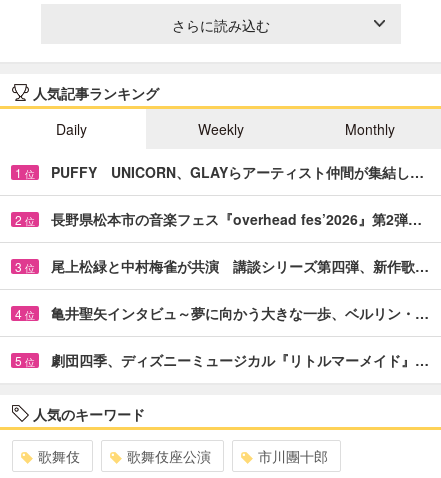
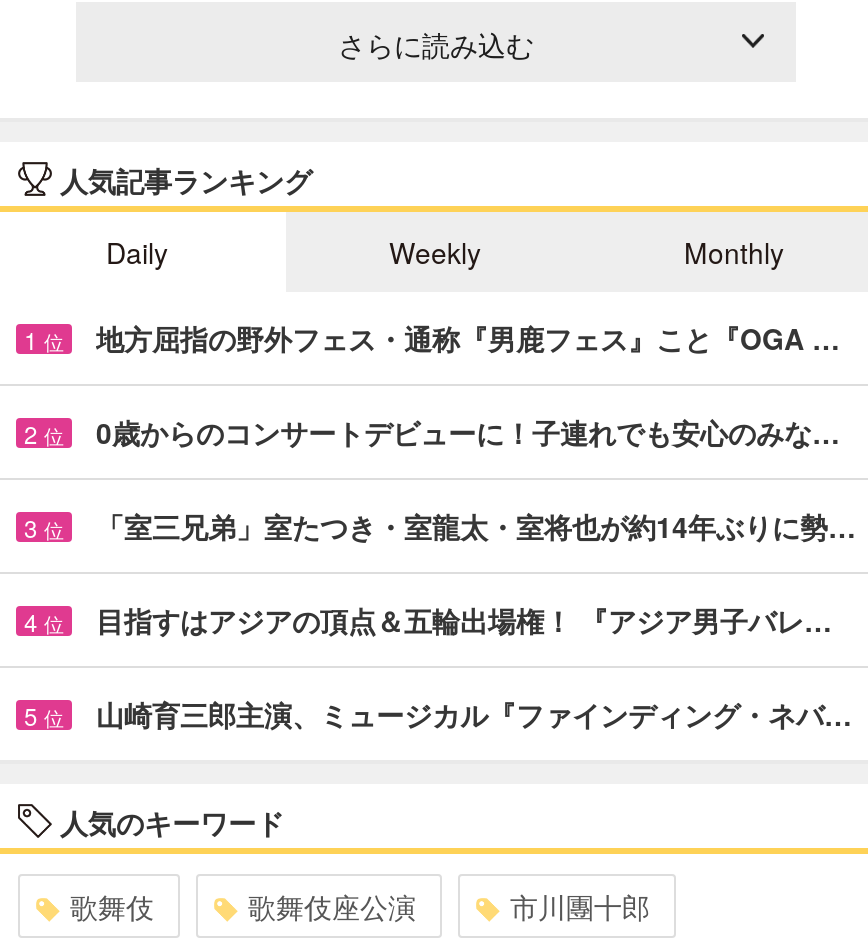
[51,162,424,182] PUFFY UNICORN、GLAYらアーティスト仲間が集結し… -> [96,318,840,358] 地方屈指の野外フェス・通称『男鹿フェス』こと『OGA …
[51,209,422,229] 長野県松本市の音楽フェス『overhead fes’2026』第2弾… -> [96,412,840,452] 0歳からのコンサートデビューに！子連れでも安心のみな…
[51,256,429,276] 尾上松緑と中村梅雀が共演 講談シリーズ第四弾、新作歌… -> [96,506,856,546] 「室三兄弟」室たつき・室龍太・室将也が約14年ぶりに勢…
[51,303,429,323] 亀井聖矢インタビュ～夢に向かう大きな一歩、ベルリン・… -> [96,600,832,640] 目指すはアジアの頂点＆五輪出場権！ 『アジア男子バレ…
[51,350,429,370] 劇団四季、ディズニーミュージカル『リトルマーメイド』… -> [96,694,852,734] 山崎育三郎主演、ミュージカル『ファインディング・ネバ…

